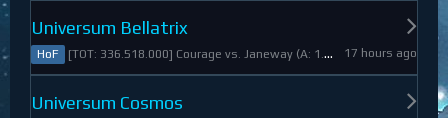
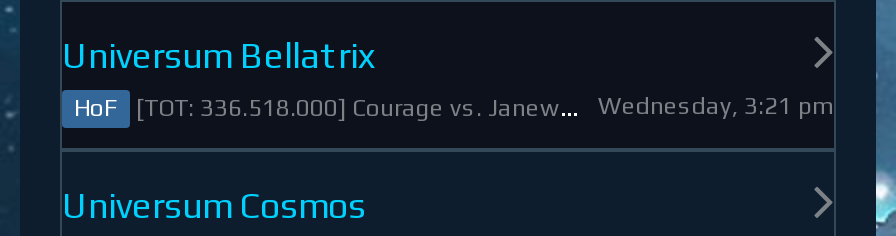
[344,46,417,60] 17 hours ago -> [598,93,834,121] Wednesday, 3:21 pm

